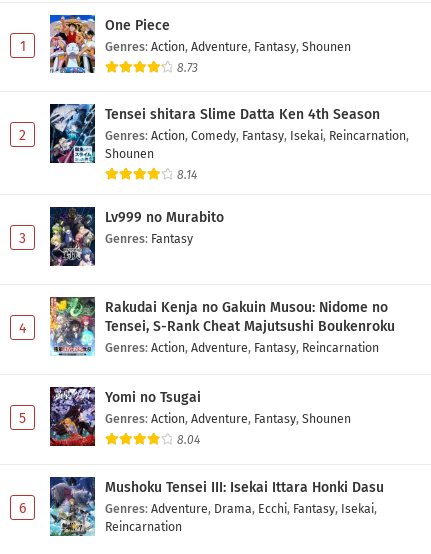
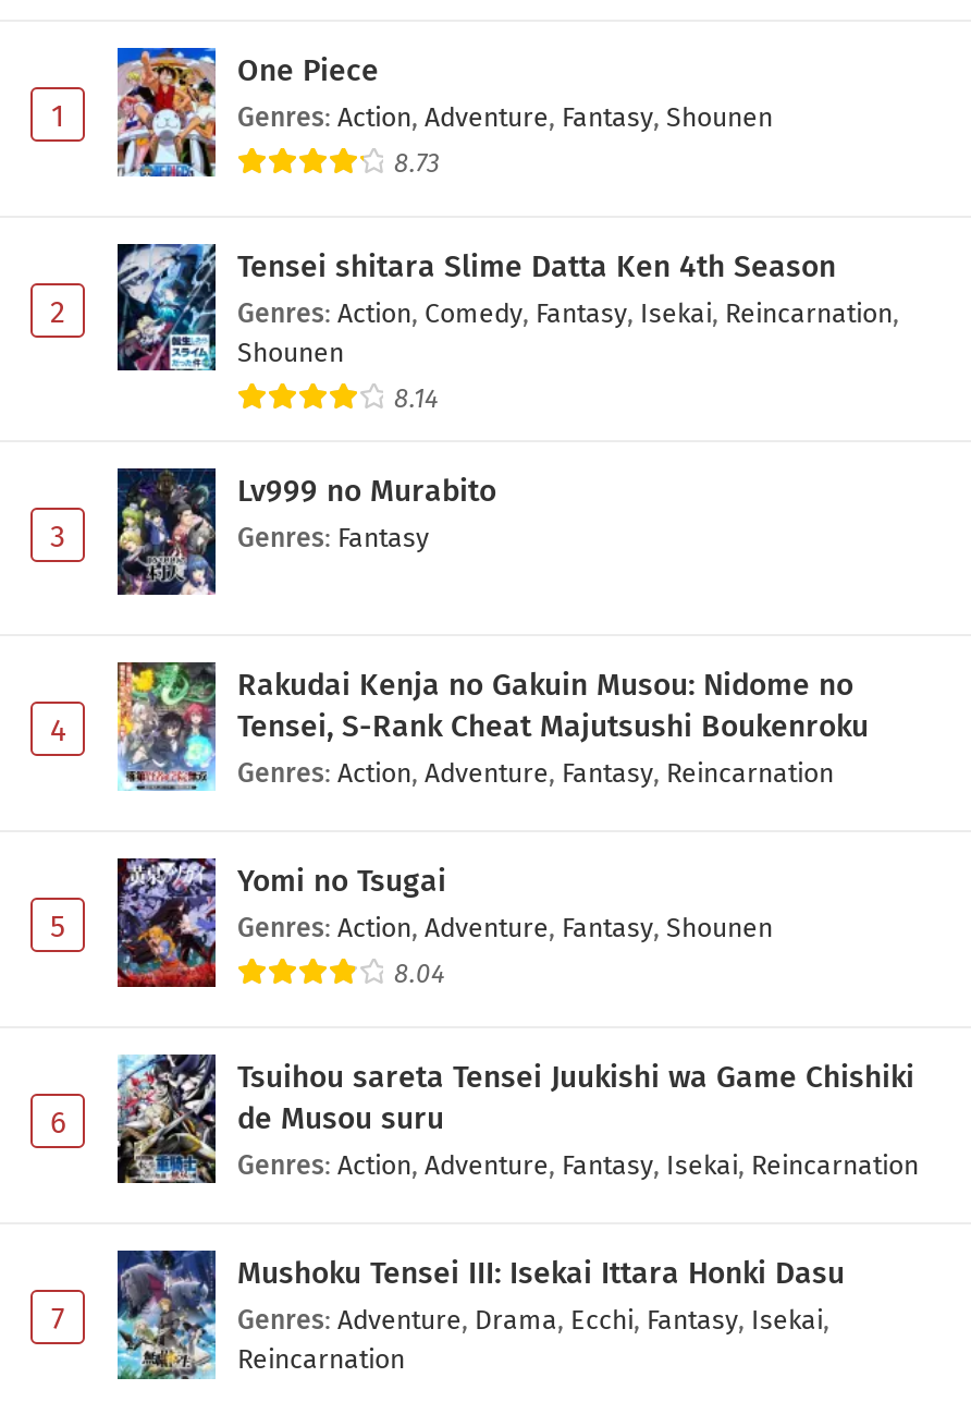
none -> [115,1055,919,1183] [image] | Tsuihou sareta Tensei Juukishi wa Game Chishiki | de Musou suru | Genres: Action, Adventure, Fantasy, Isekai, Reincarnation
none -> [51,1301,64,1338] 7

